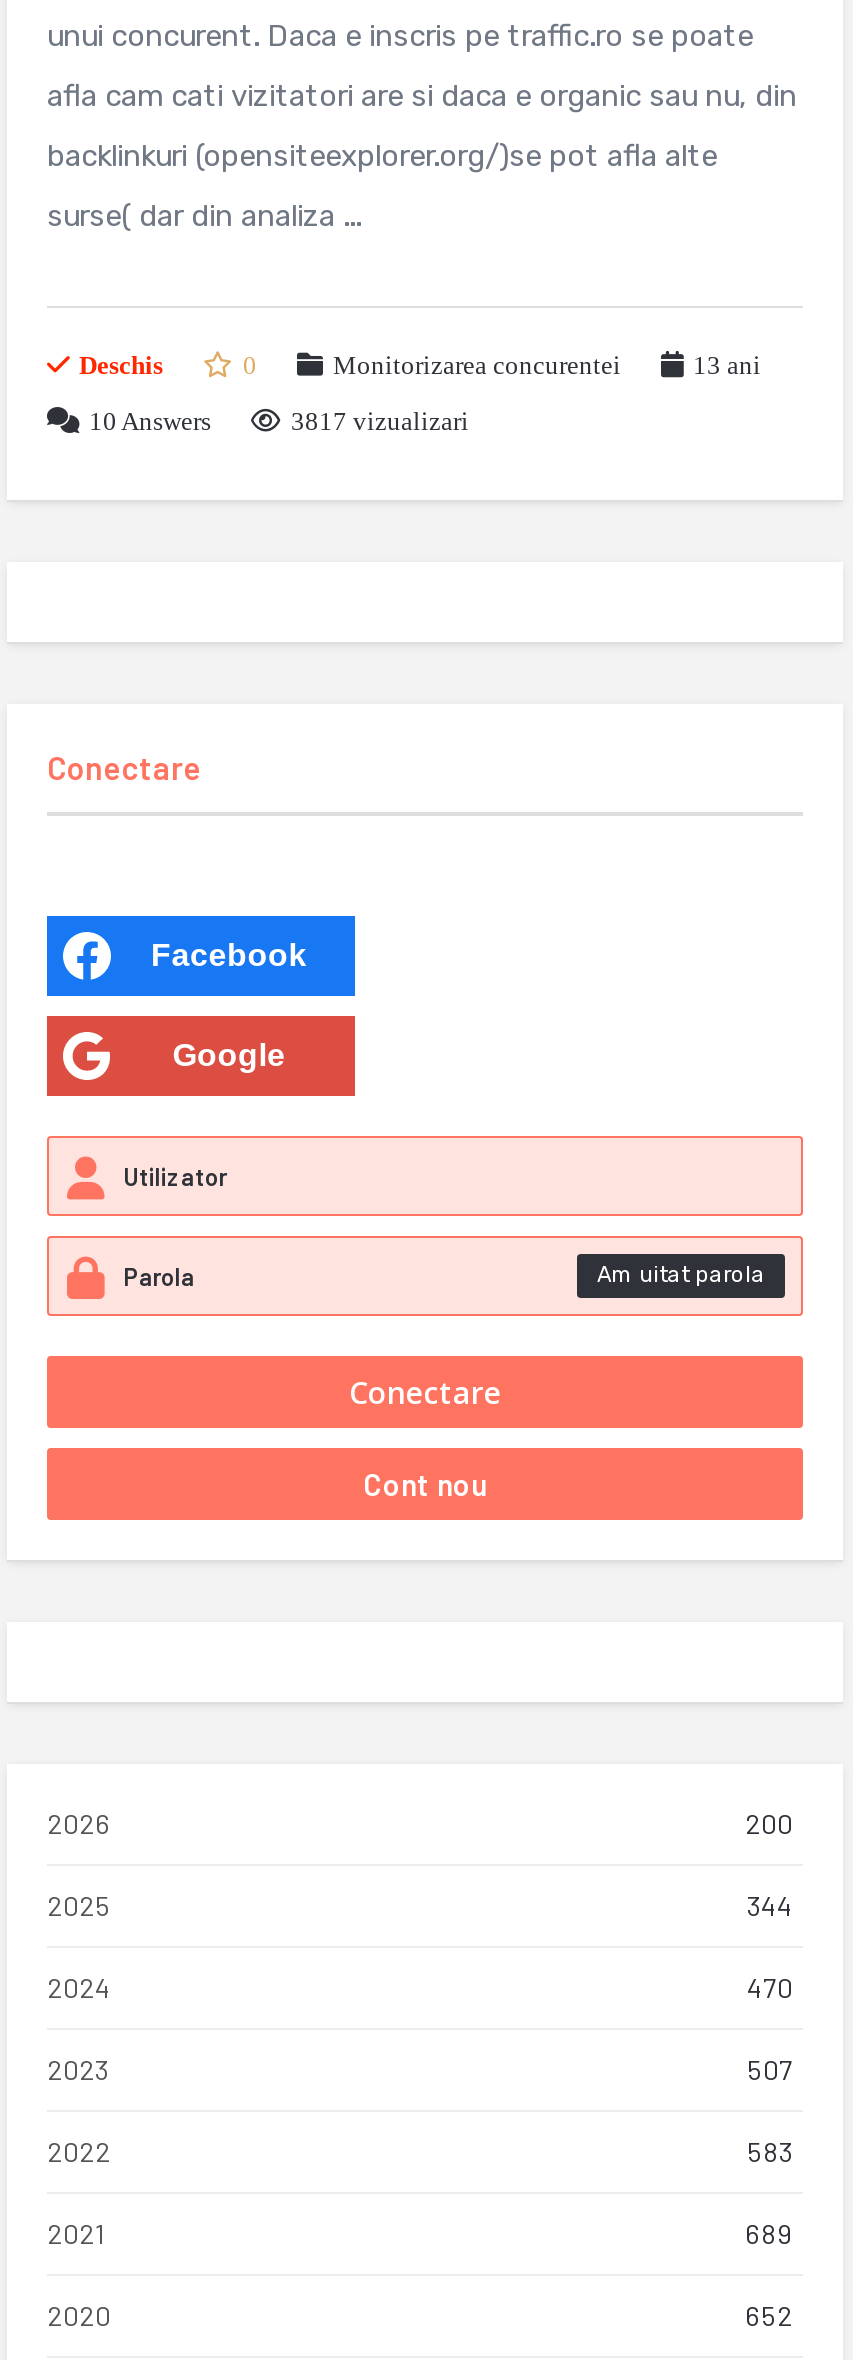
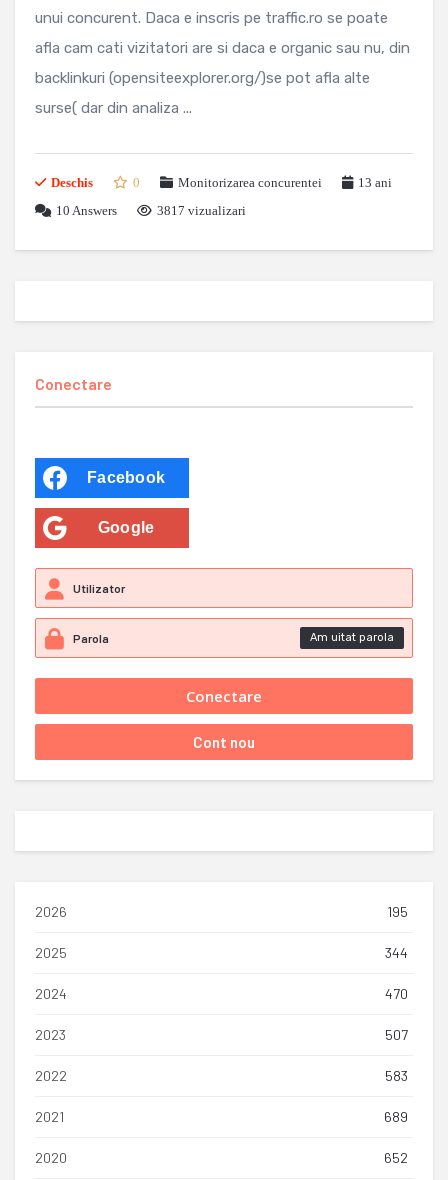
[745,1806,793,1840] 200 -> [387,903,408,920] 195

